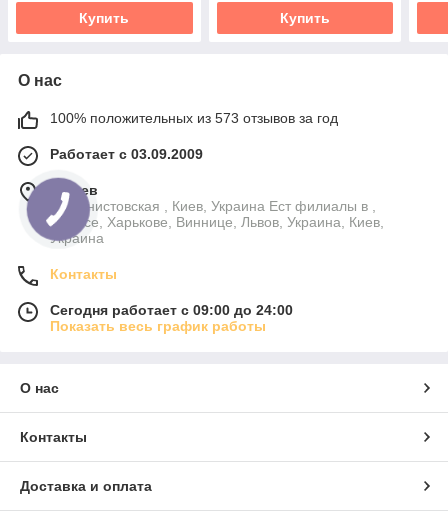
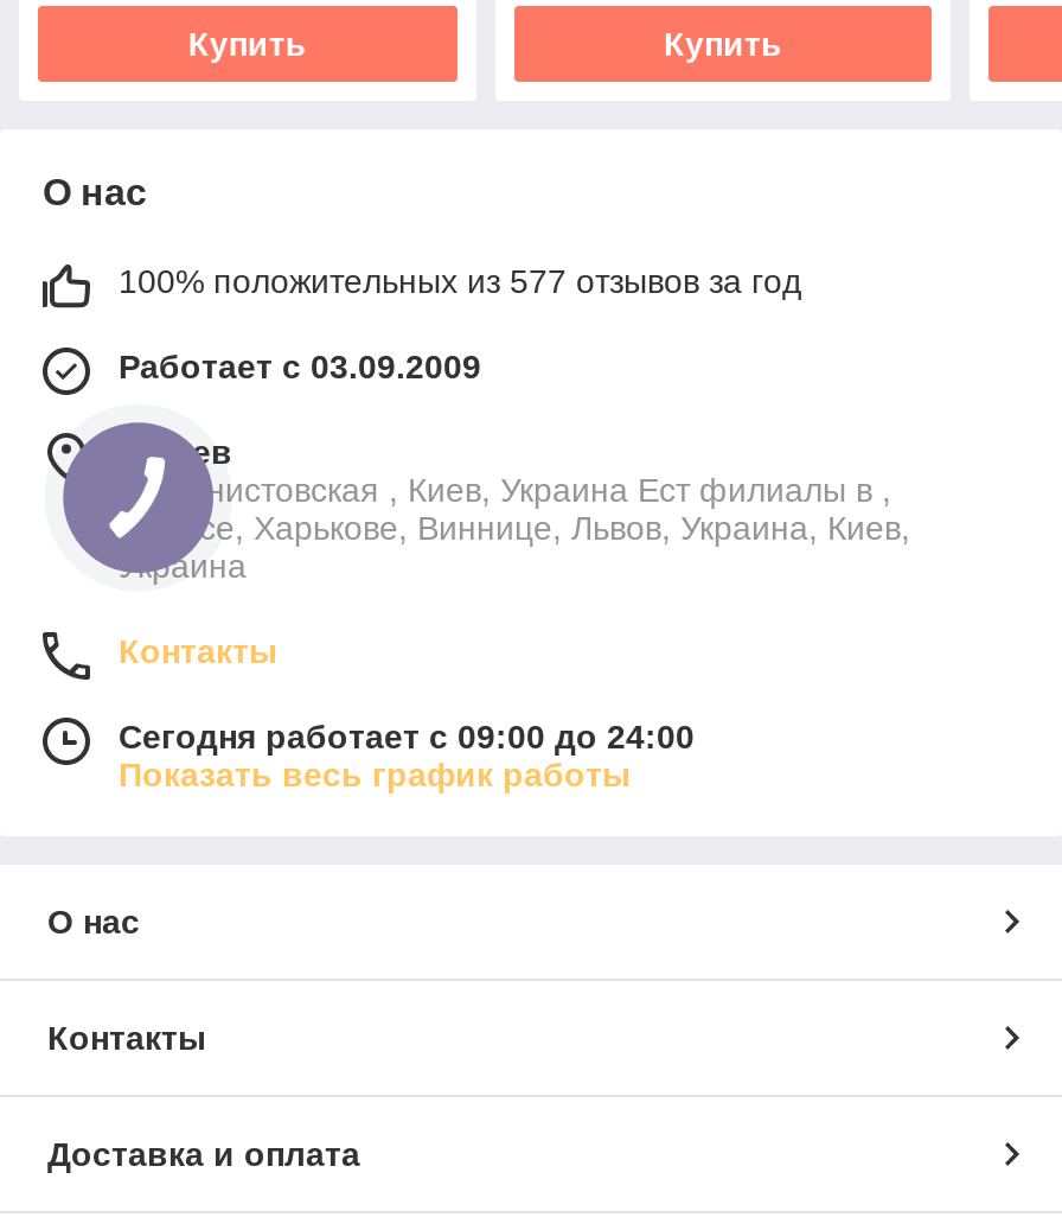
[50,110,338,126] 100% положительных из 573 отзывов за год -> [119,262,801,300] 100% положительных из 577 отзывов за год

